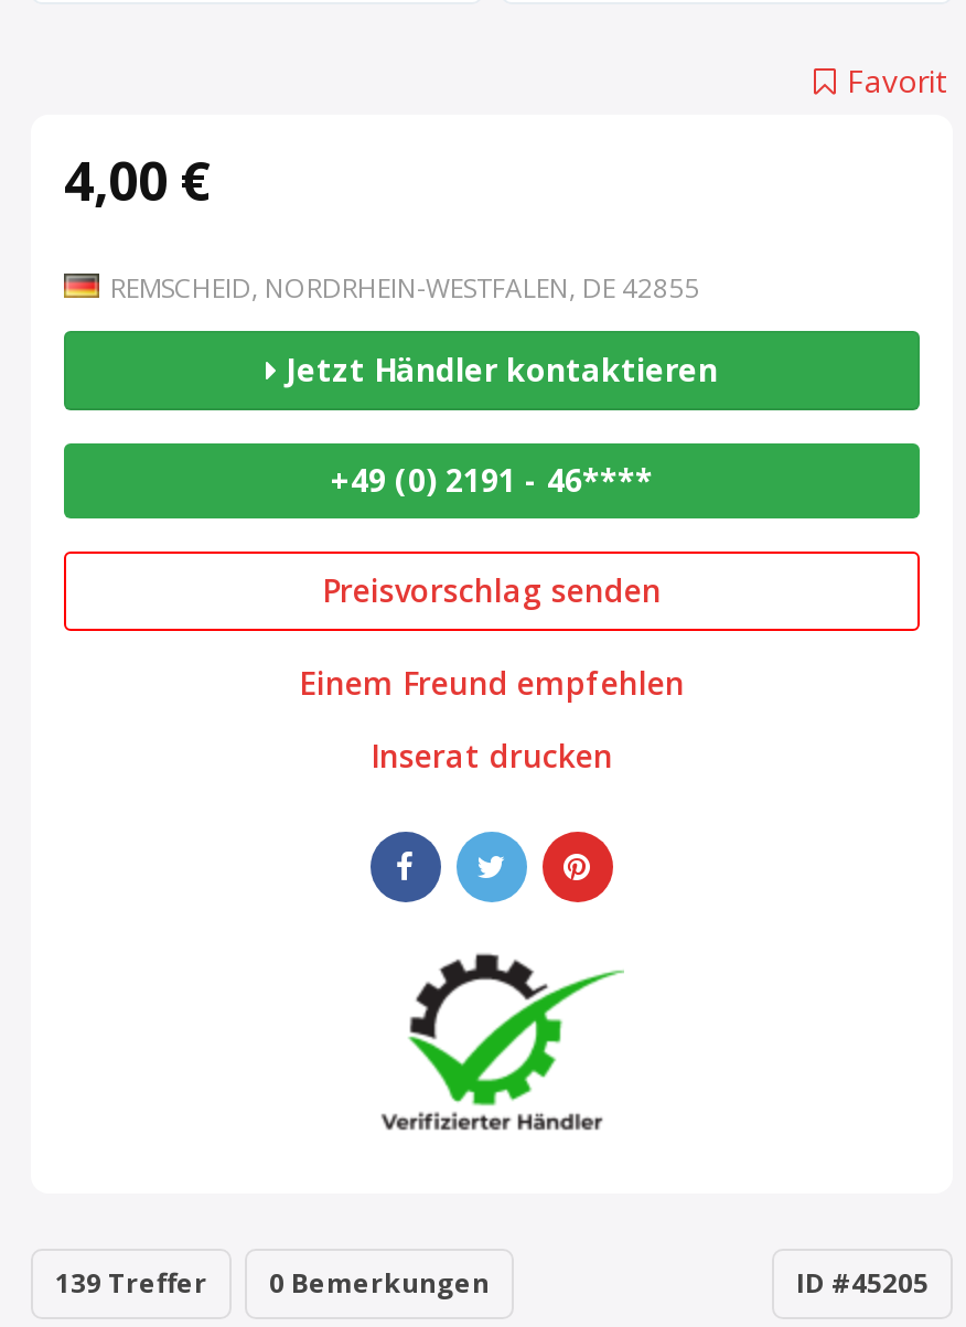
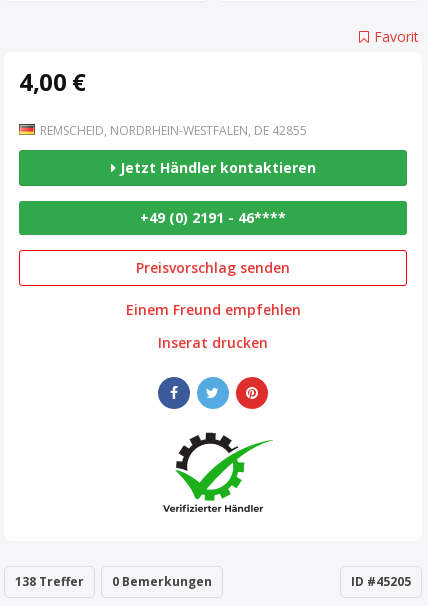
[55,1264,490,1302] 139 Treffer 0 Bemerkungen -> [15,573,212,590] 138 Treffer 0 Bemerkungen

